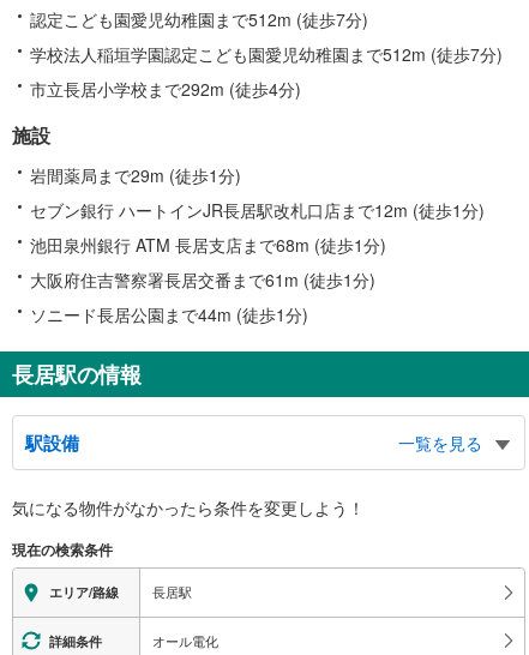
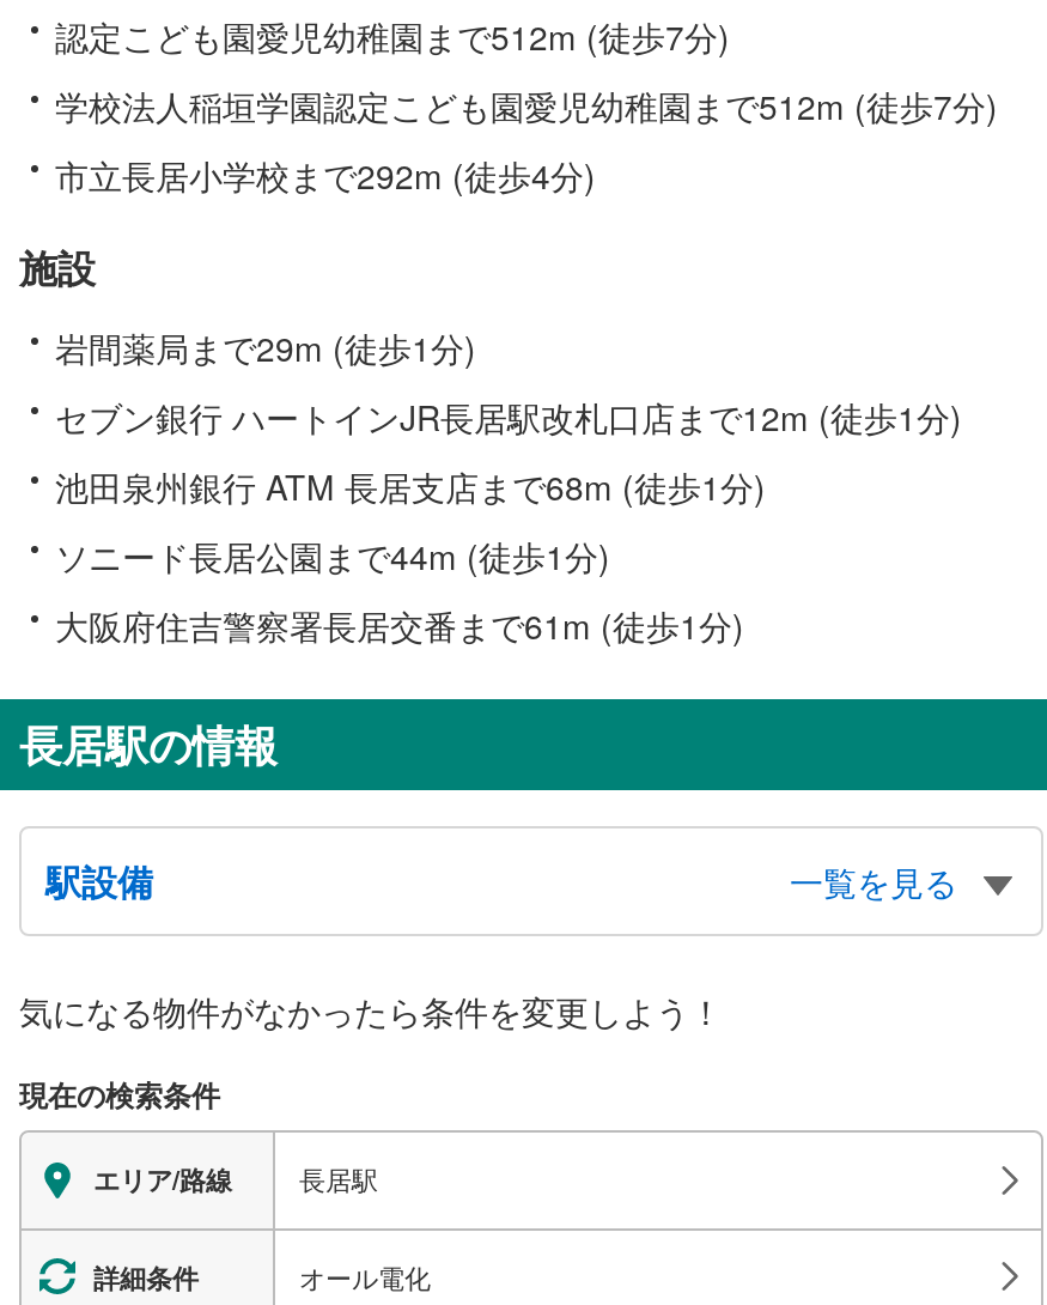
moved [30,267,375,291] -> [55,601,744,648]: 大阪府住吉警察署長居交番まで61m (徒歩1分)
moved [30,302,308,326] -> [55,531,610,579]: ソニード長居公園まで44m (徒歩1分)

